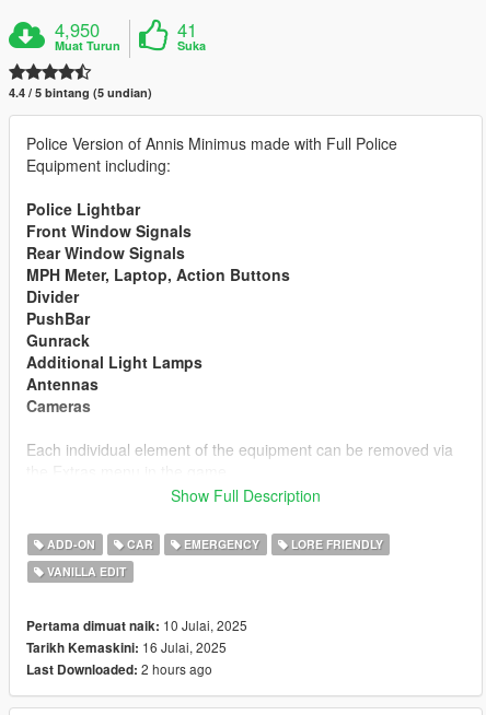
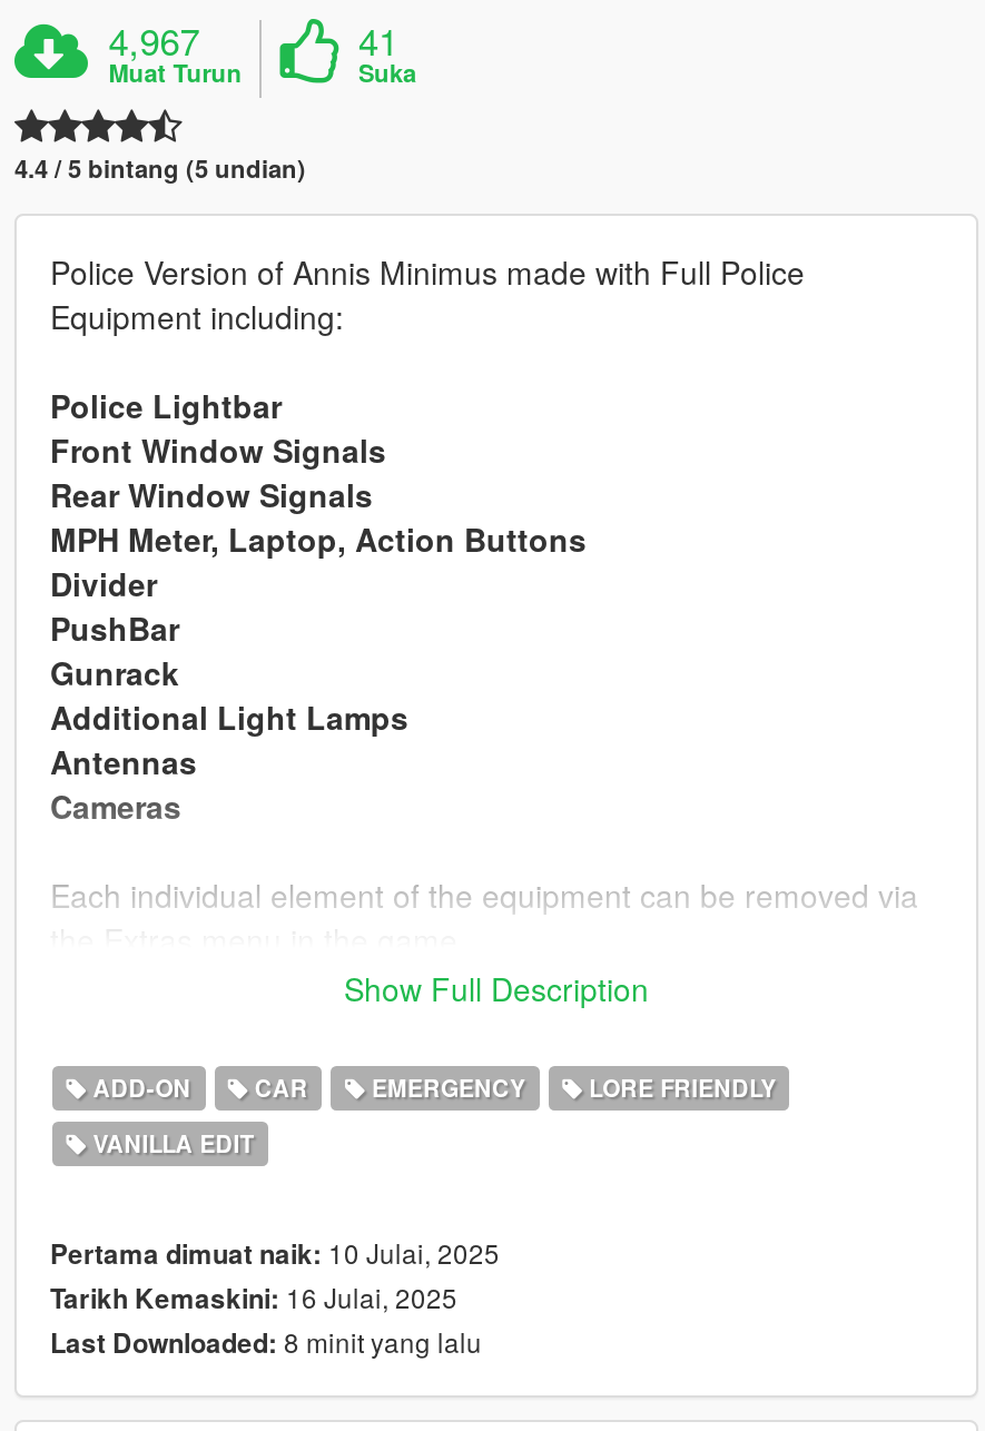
[55,16,100,42] 4,950 -> [108,12,200,66] 4,967
[26,659,212,678] Last Downloaded: 2 hours ago -> [50,1321,482,1361] Last Downloaded: 8 minit yang lalu

